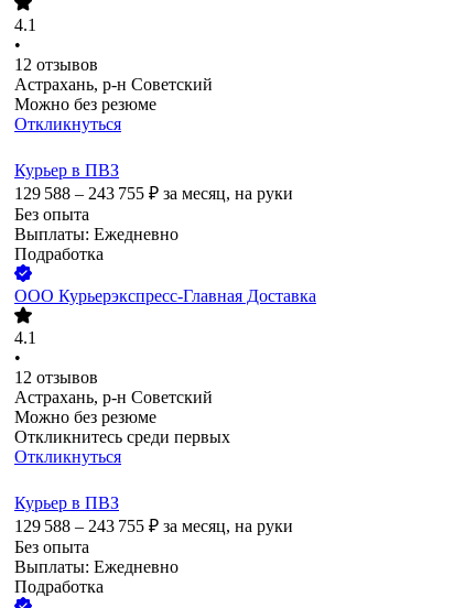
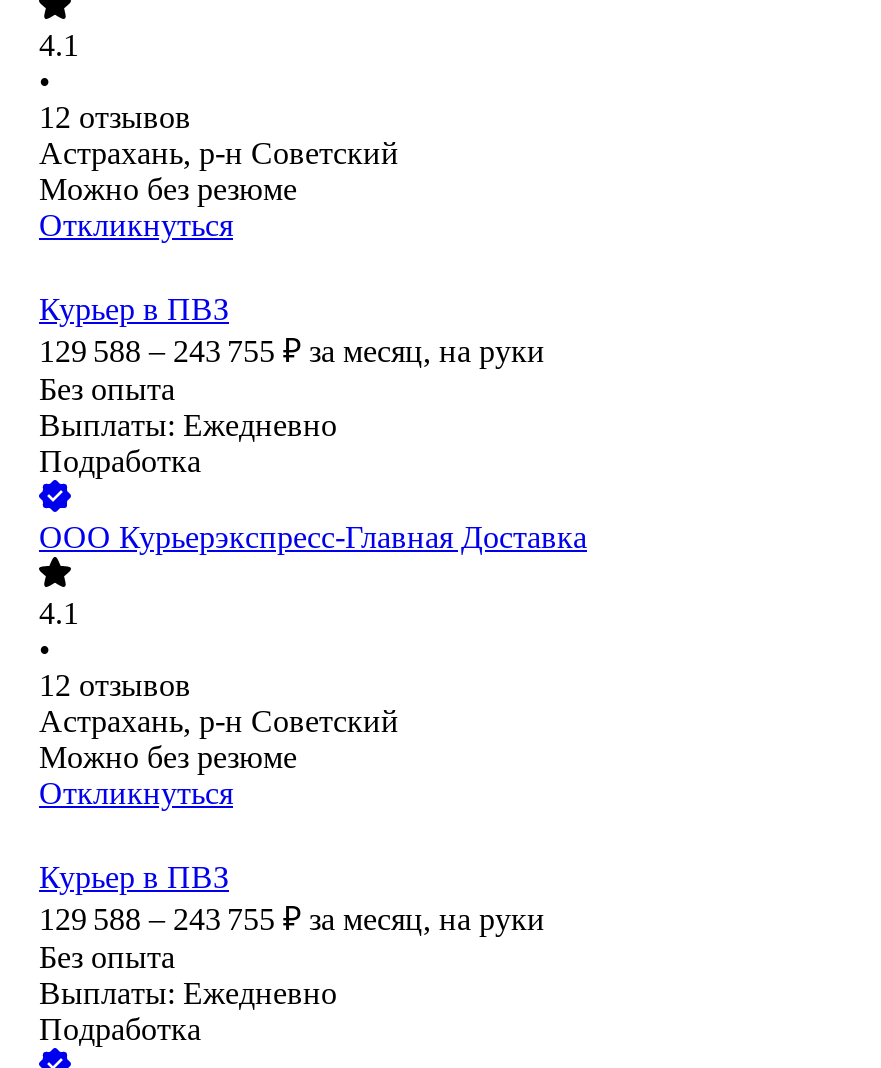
[14,428,230,446] Откликнитесь среди первых -> none

